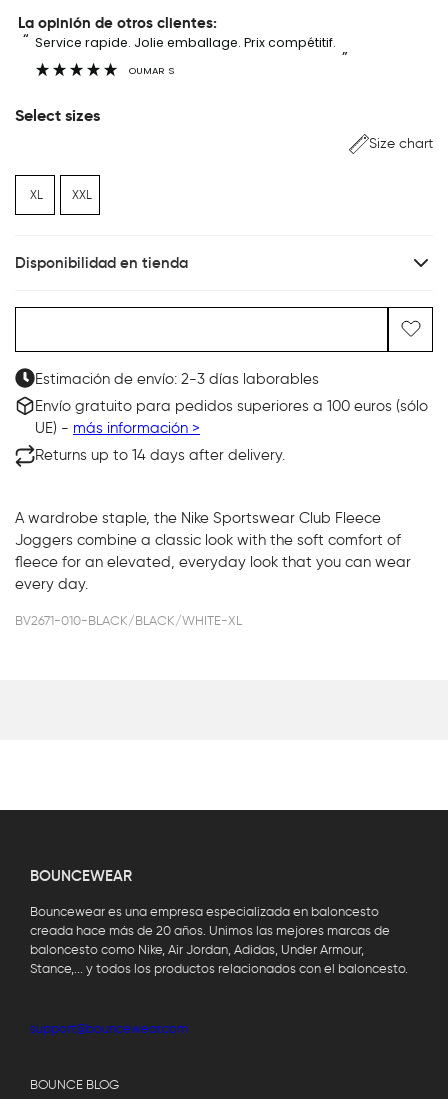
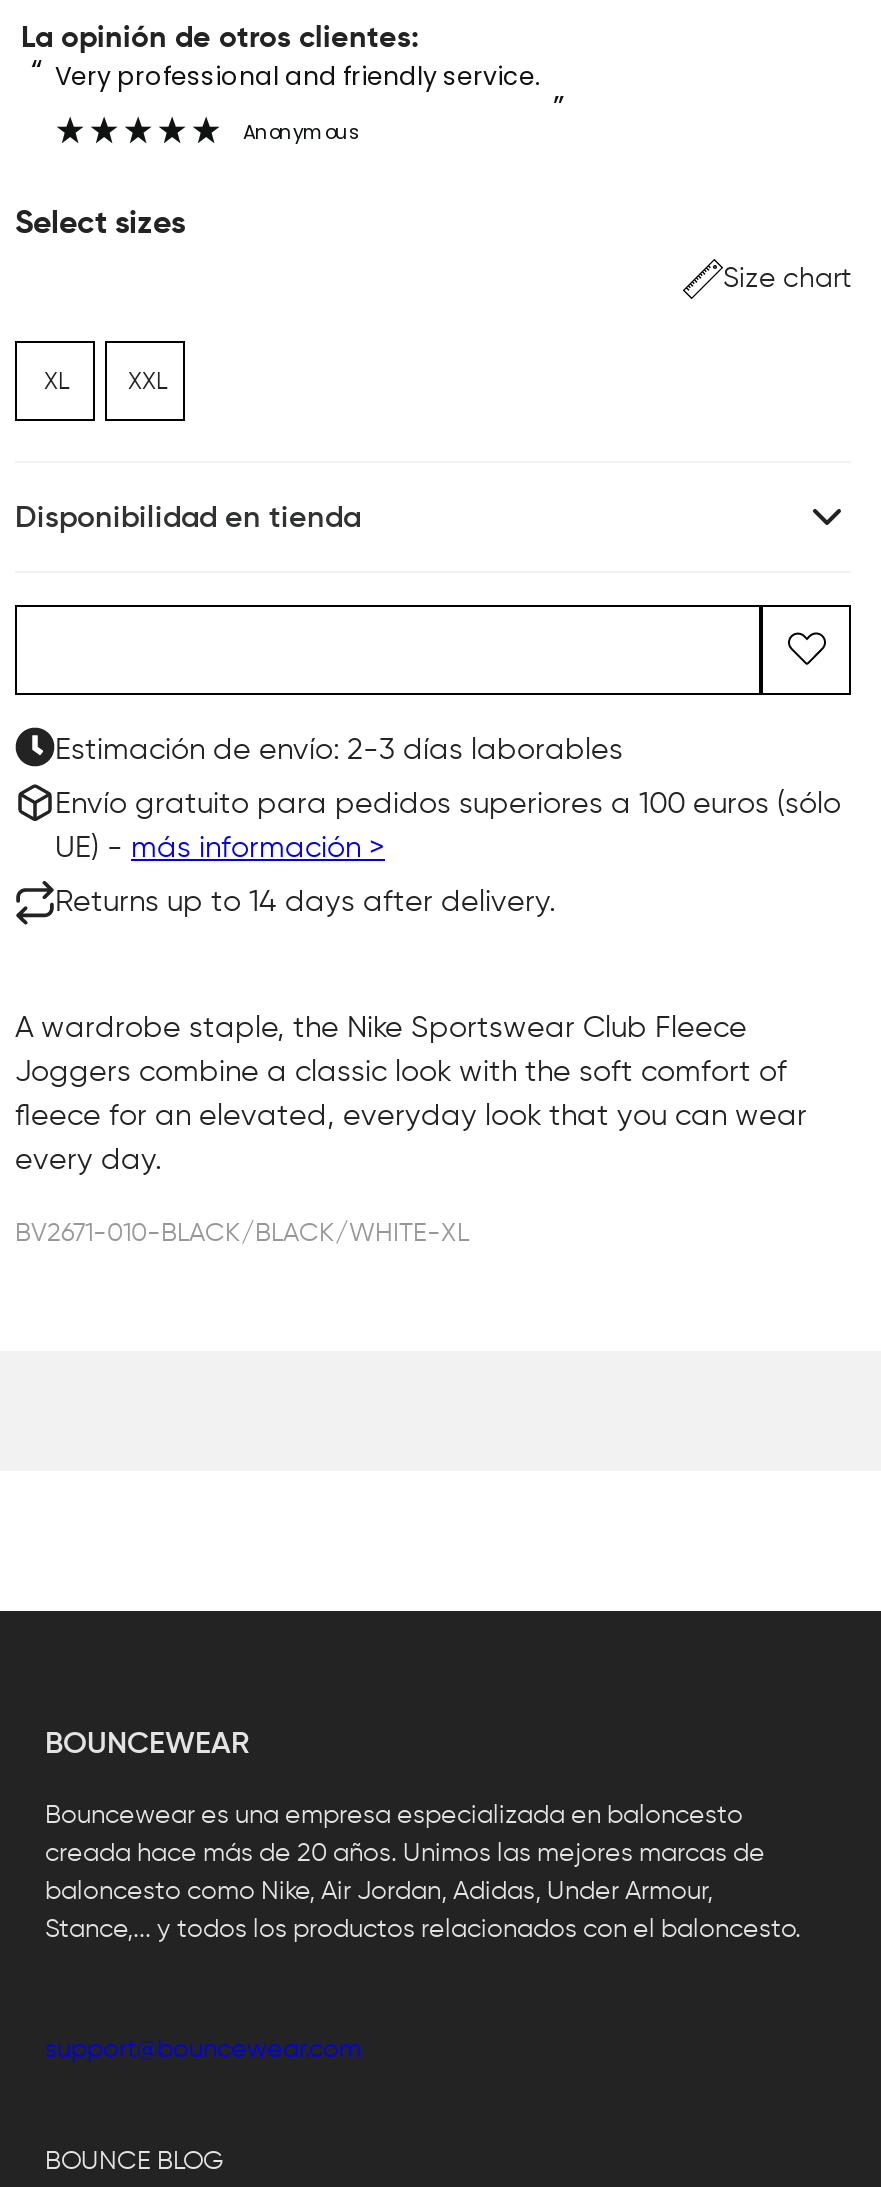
[43,34,336,51] Service rapide. Jolie emballage. Prix compétitif. -> [71,59,541,93] Very professional and friendly service.
[129,64,174,77] OUMAR S -> [243,119,361,145] Anonymous

